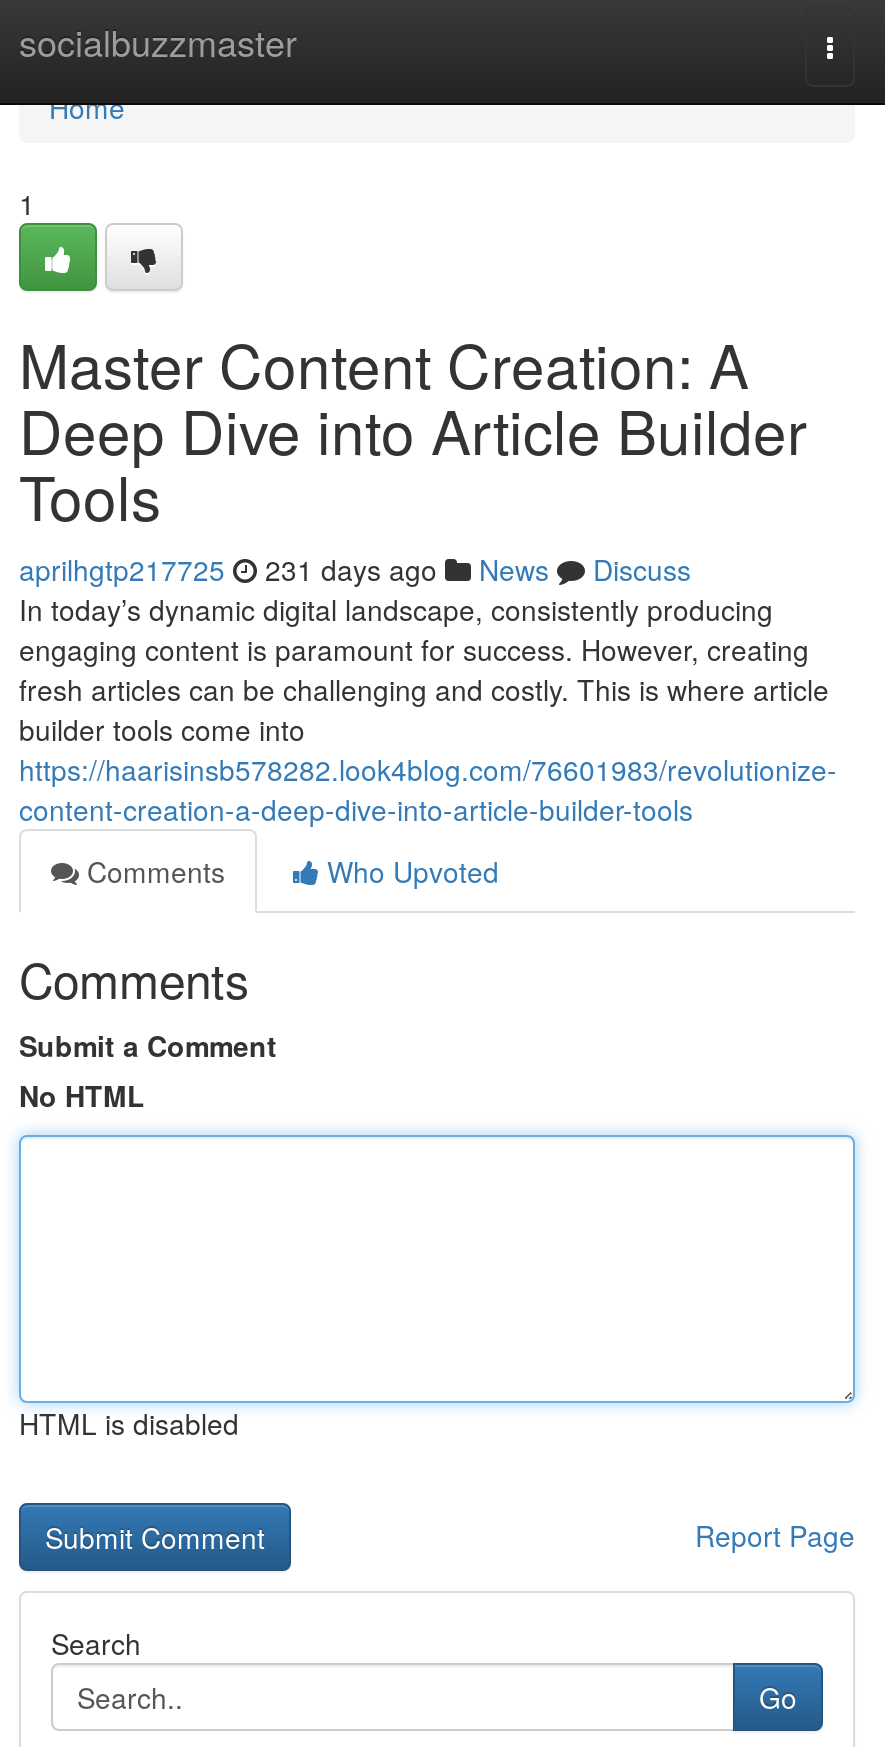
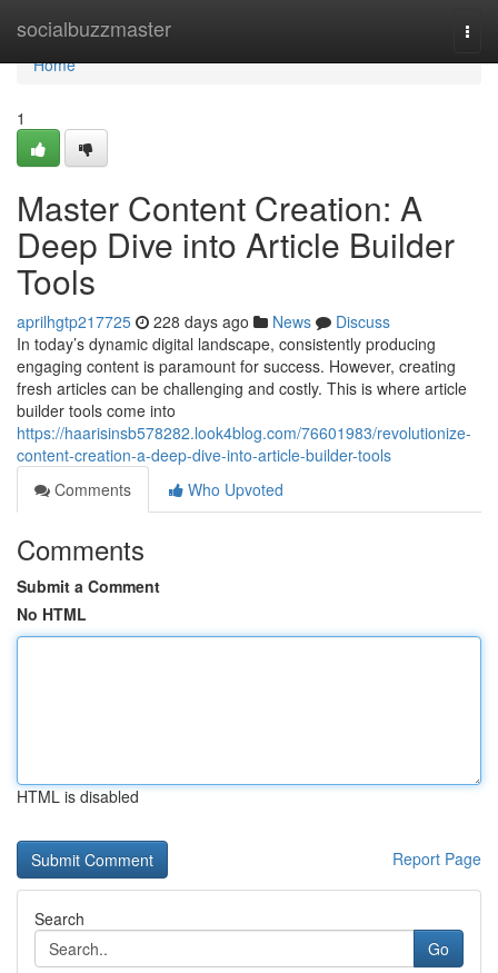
[19,549,691,589] aprilhgtp217725 231 days ago News Discuss -> [17,310,390,332] aprilhgtp217725 228 days ago News Discuss

